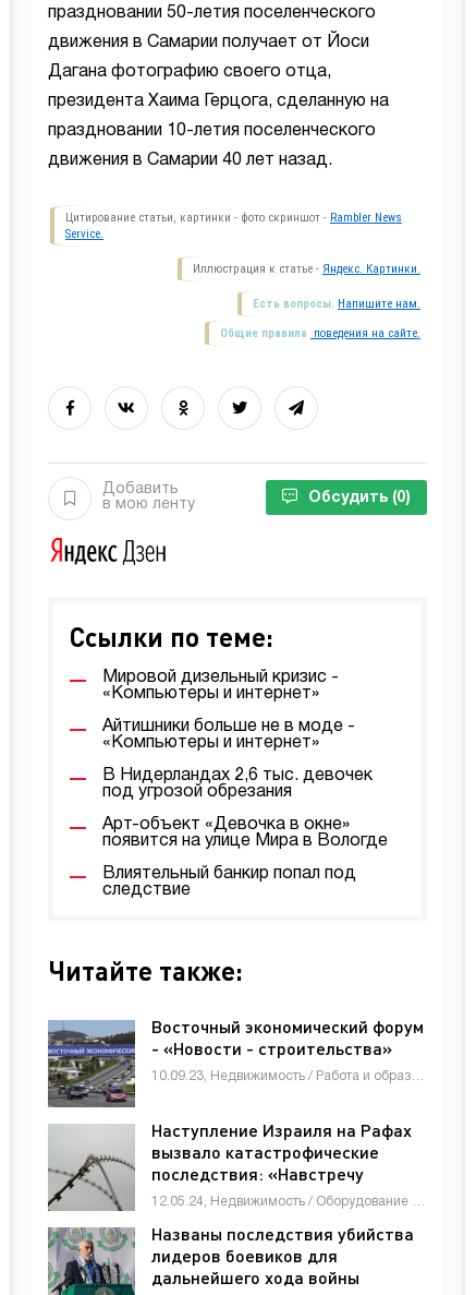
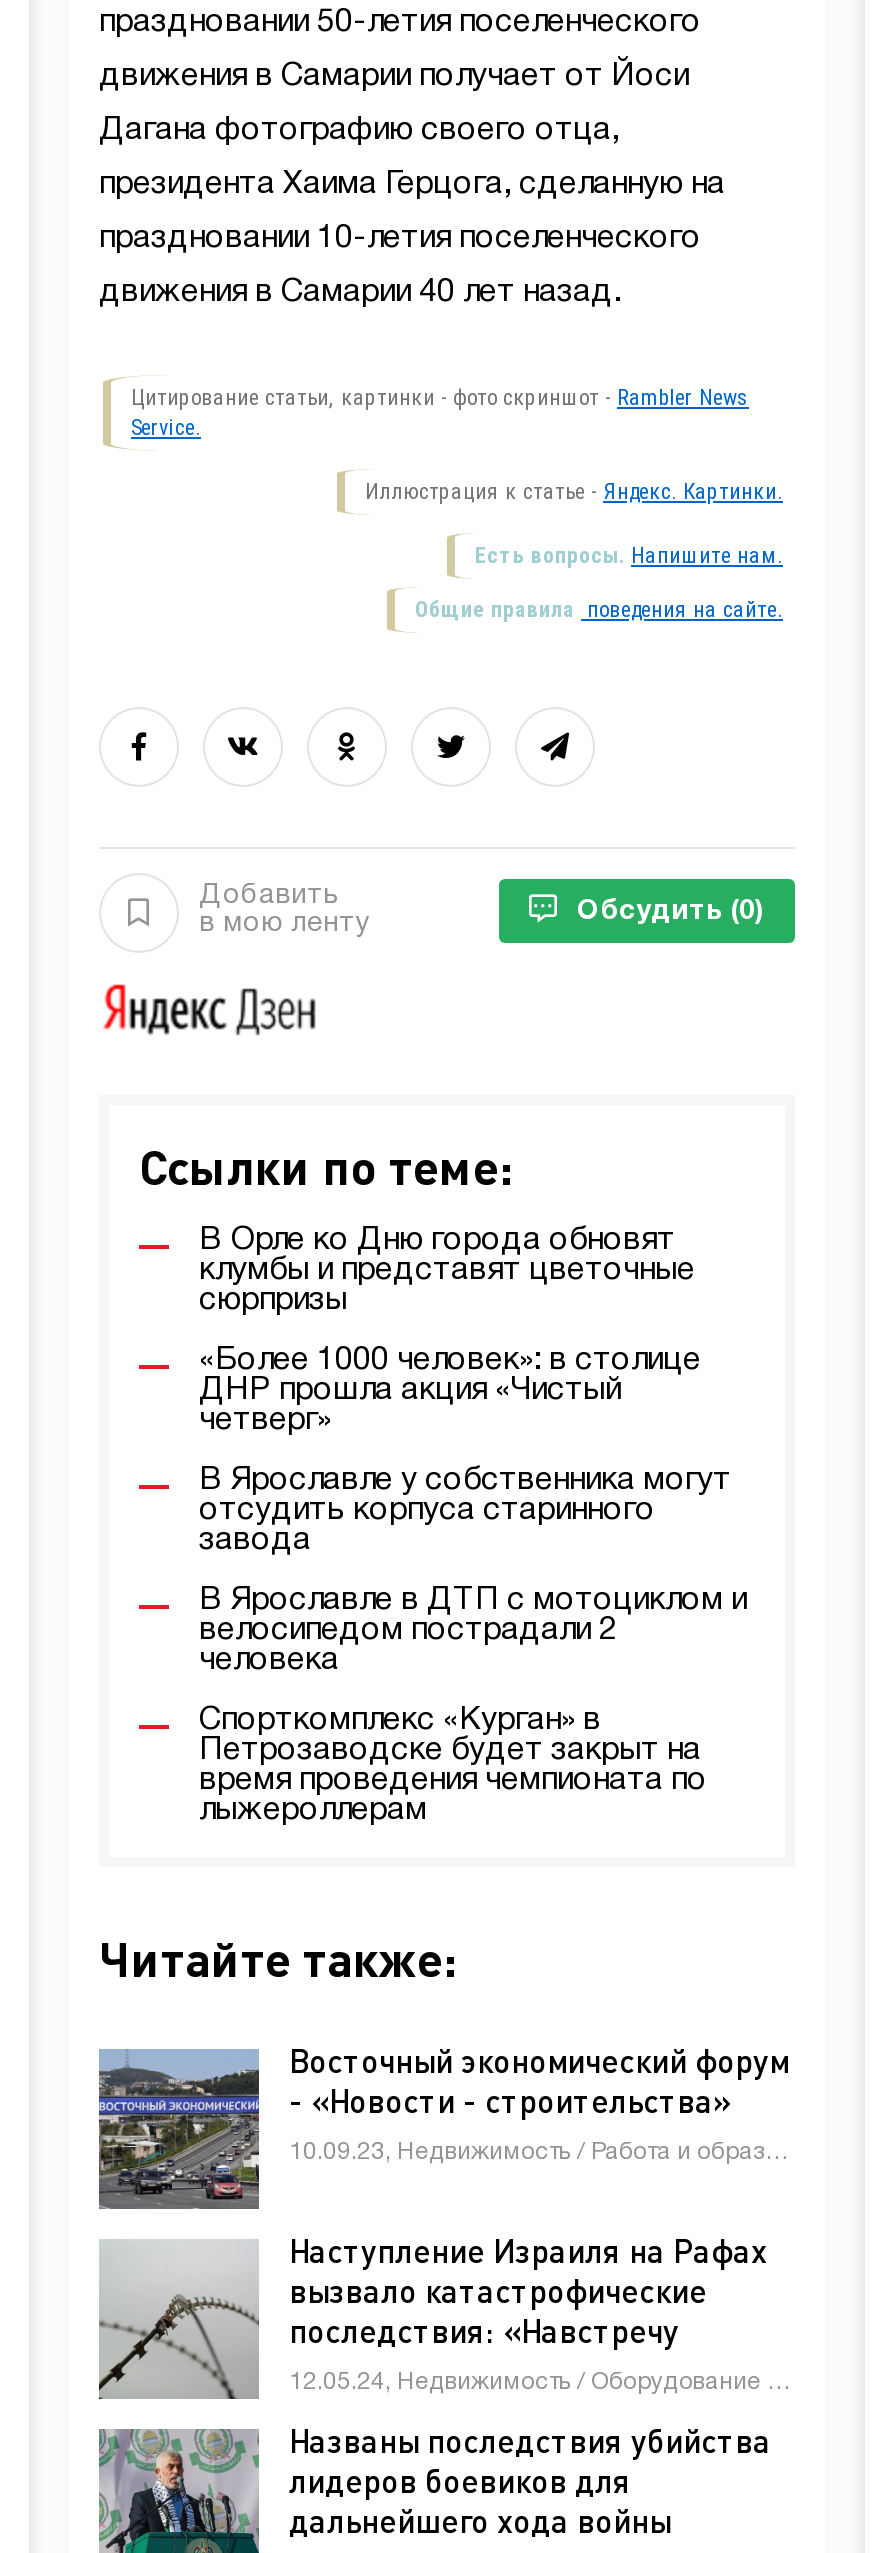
[102,670,339,702] Мировой дизельный кризис - | «Компьютеры и интернет» -> [199,1227,695,1315] В Орле ко Дню города обновят | клумбы и представят цветочные | сюрпризы
[102,719,355,751] Айтишники больше не в моде - | «Компьютеры и интернет» -> [199,1347,701,1435] «Более 1000 человек»: в столице | ДНР прошла акция «Чистый | четверг»
[102,768,373,800] В Нидерландах 2,6 тыс. девочек | под угрозой обрезания -> [199,1467,731,1555] В Ярославле у собственника могут | отсудить корпуса старинного | завода
[102,817,388,849] Арт-объект «Девочка в окне» | появится на улице Мира в Вологде -> [199,1587,747,1675] В Ярославле в ДТП с мотоциклом и | велосипедом пострадали 2 | человека
[102,866,356,898] Влиятельный банкир попал под | следствие -> [199,1707,707,1825] Спорткомплекс «Курган» в | Петрозаводске будет закрыт на | время проведения чемпионата по | лыжероллерам

